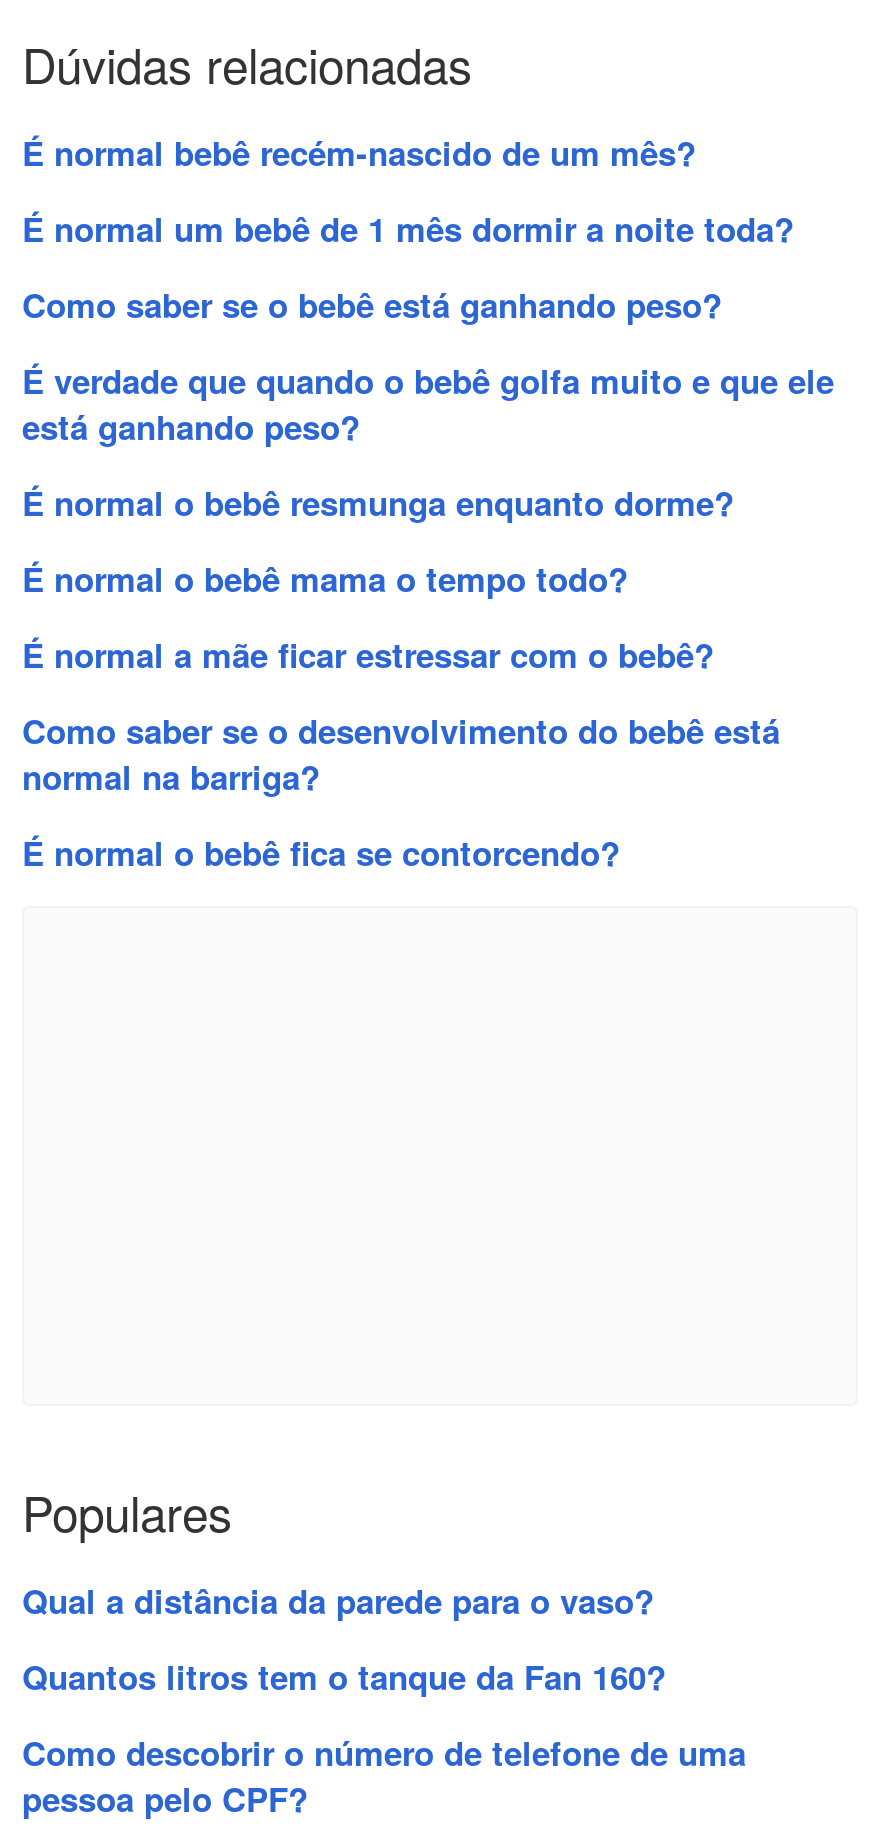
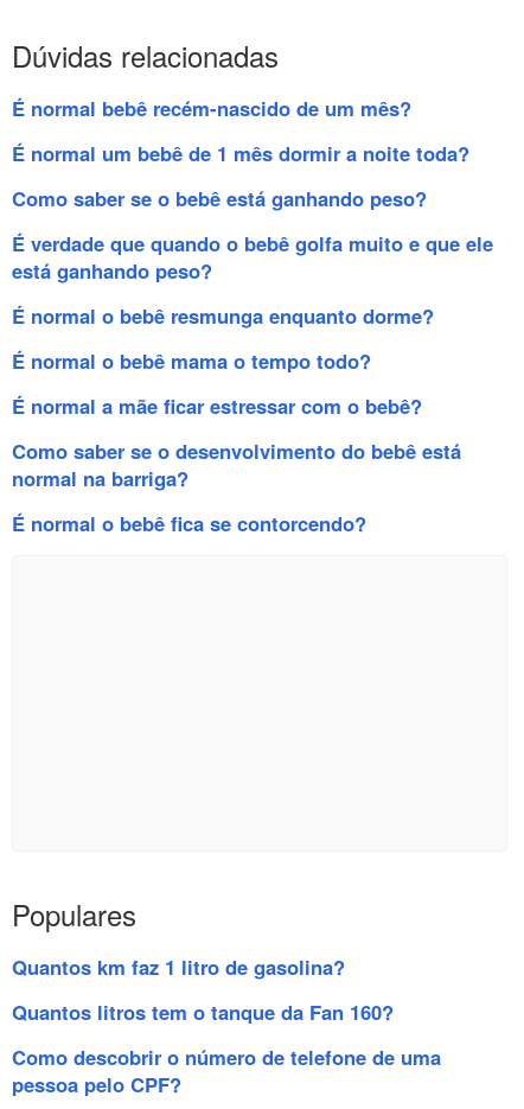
[22,1576,654,1624] Qual a distância da parede para o vaso? -> [12,952,345,981] Quantos km faz 1 litro de gasolina?

